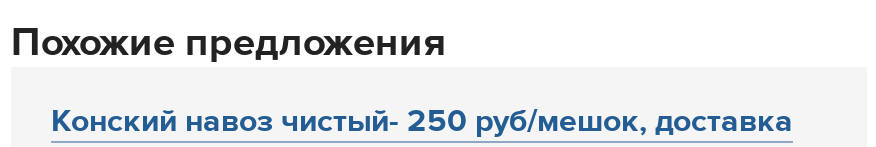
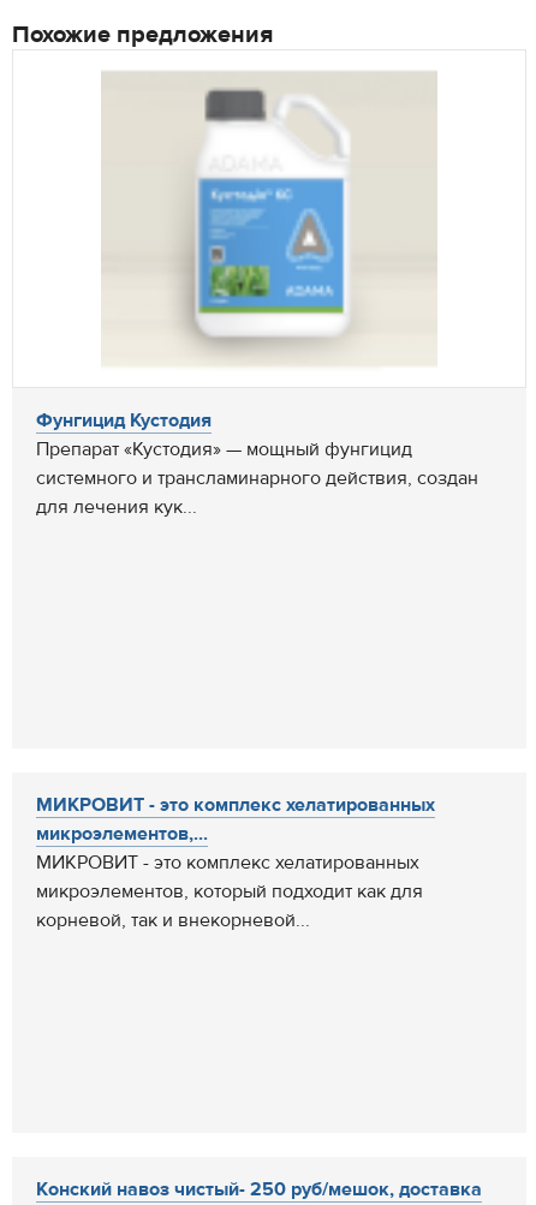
none -> [36,71,478,519] [image] | Фунгицид Кустодия | Препарат «Кустодия» — мощный фунгицид | системного и трансламинарного действия, создан | для лечения кук...
none -> [36,793,435,932] МИКРОВИТ - это комплекс хелатированных | микроэлементов,... | МИКРОВИТ - это комплекс хелатированных | микроэлементов, который подходит как для | корневой, так и внекорневой...

